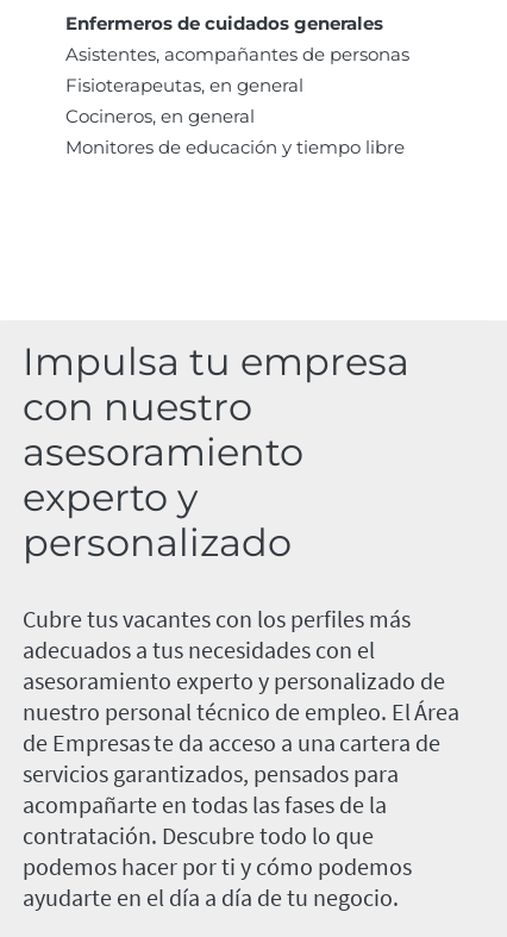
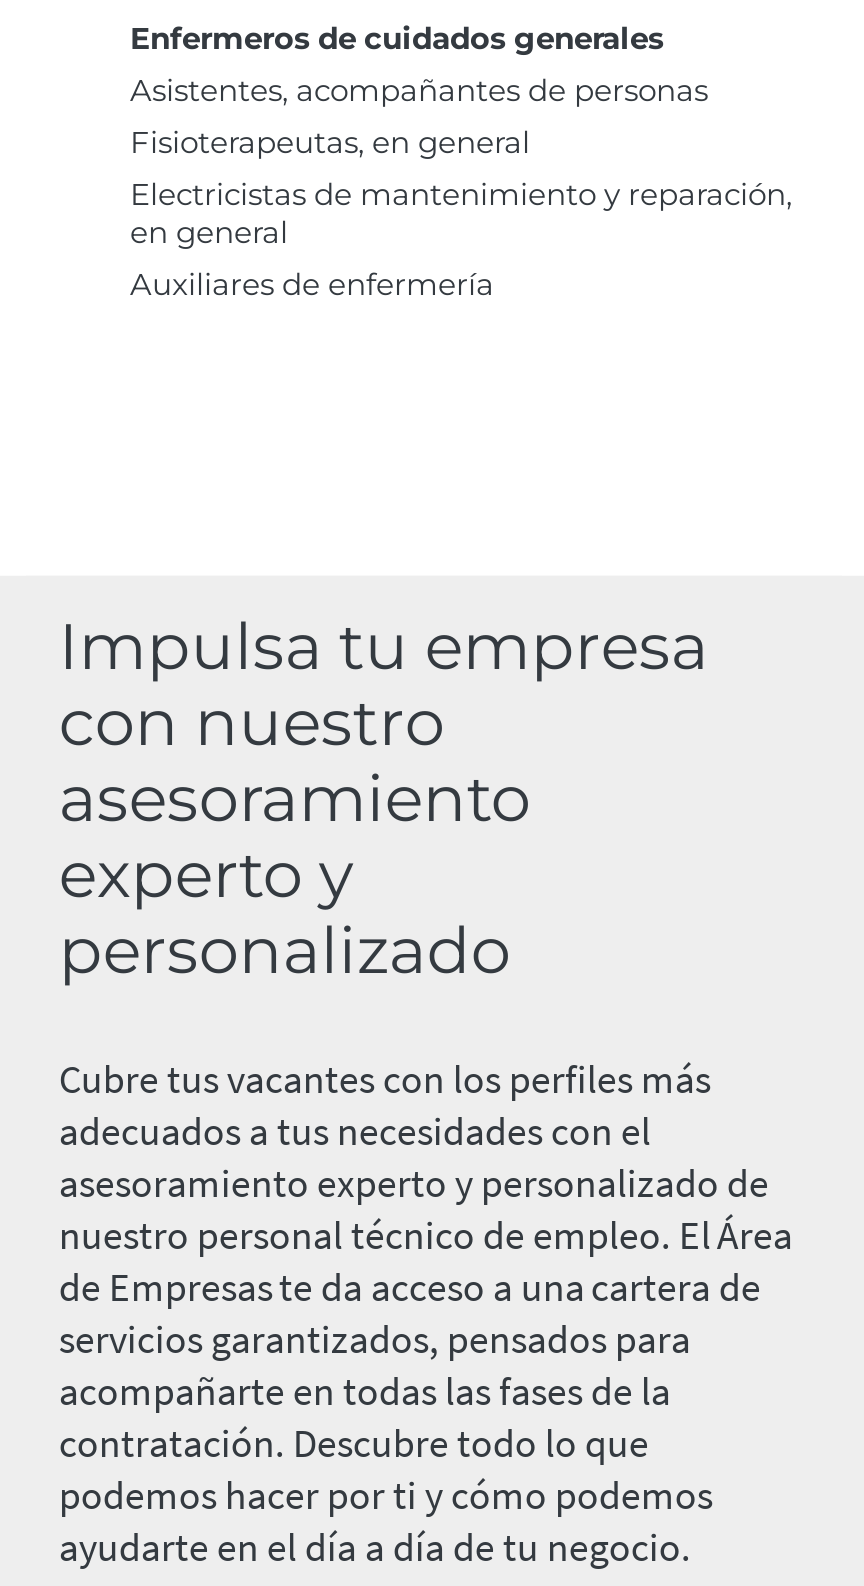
[65,105,405,159] Cocineros, en general | Monitores de educación y tiempo libre -> [130,175,792,303] Electricistas de mantenimiento y reparación, | en general | Auxiliares de enfermería

